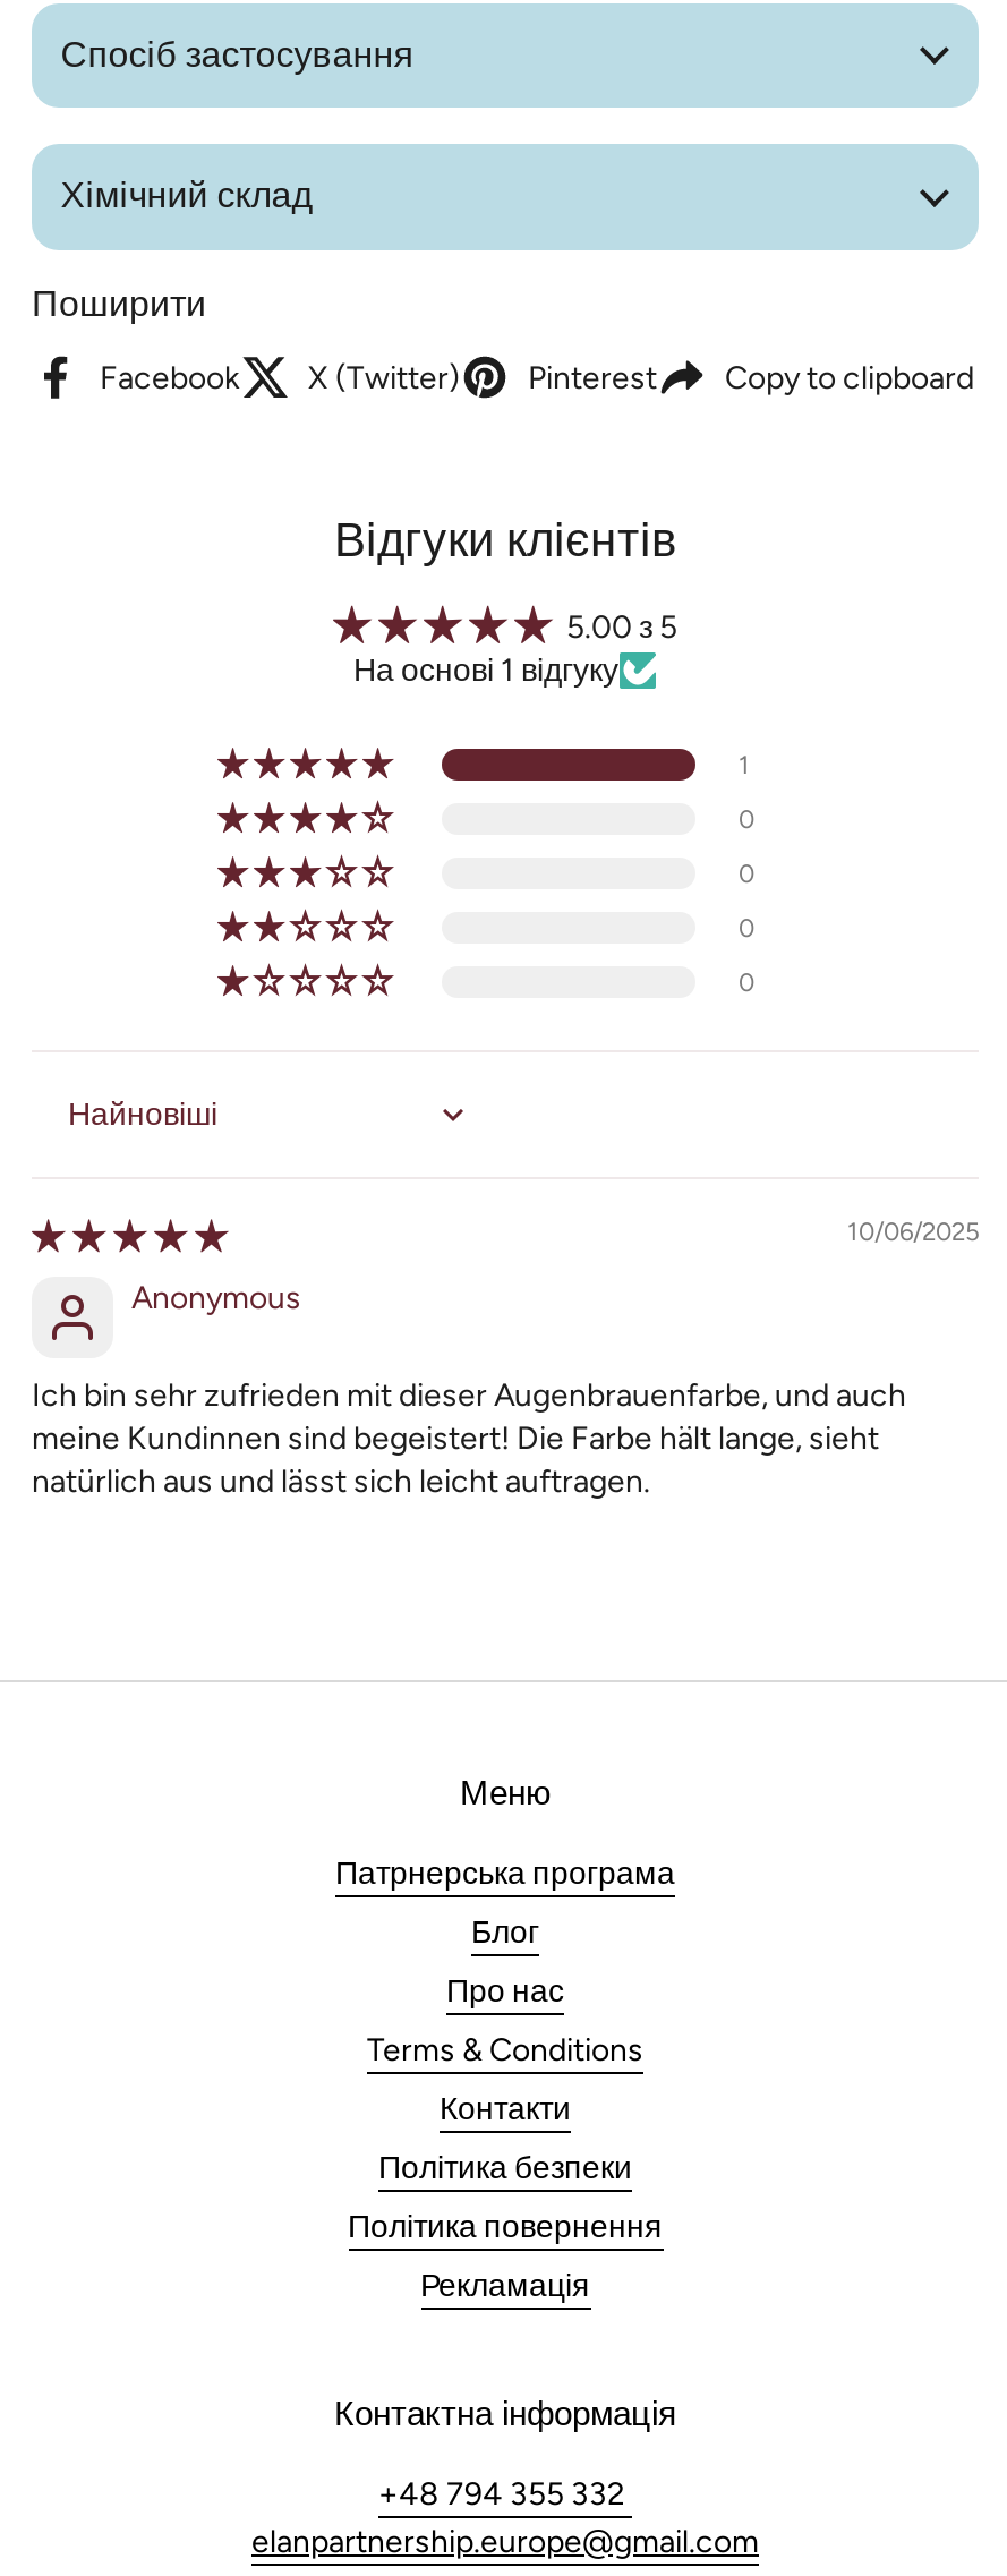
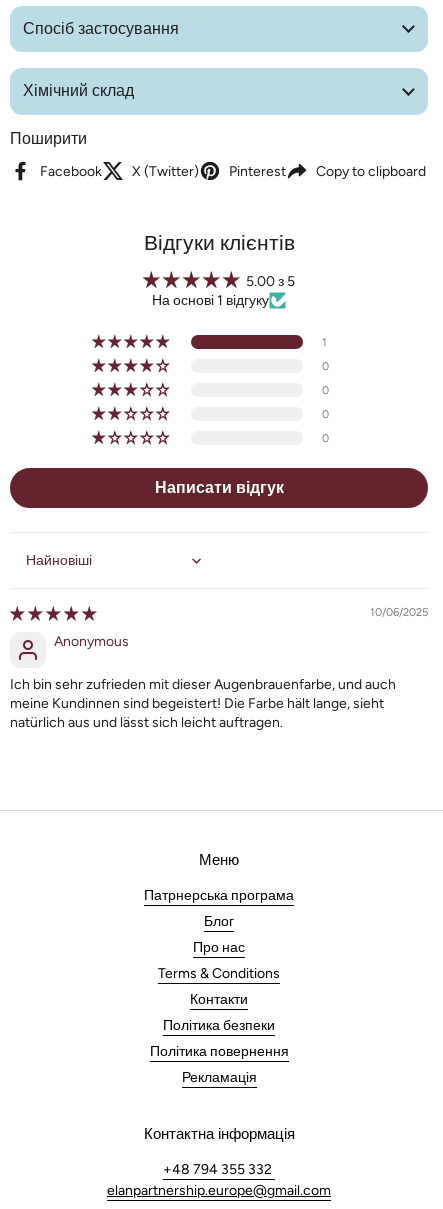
none -> [154,478,283,497] Написати відгук

